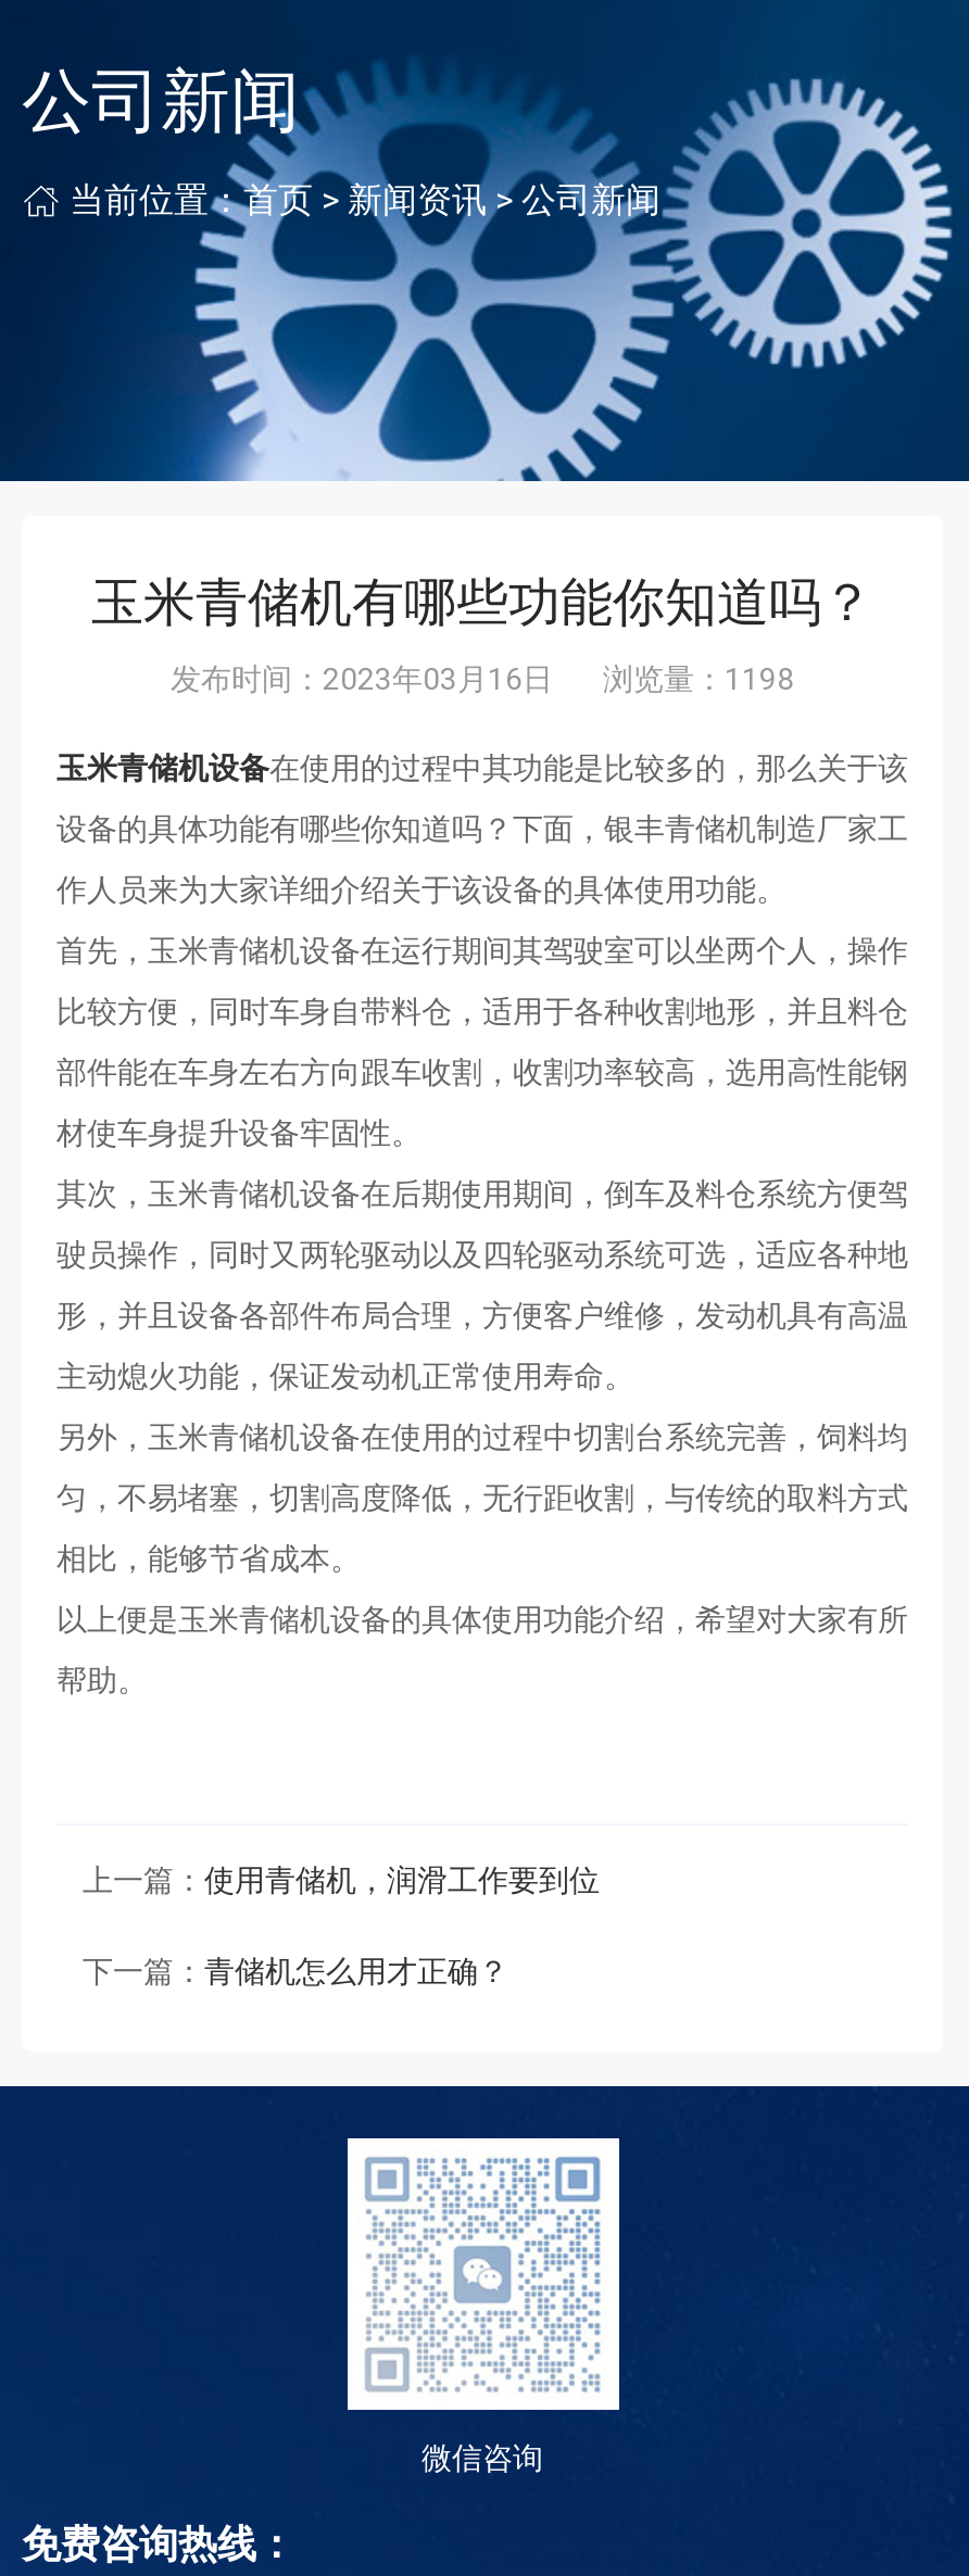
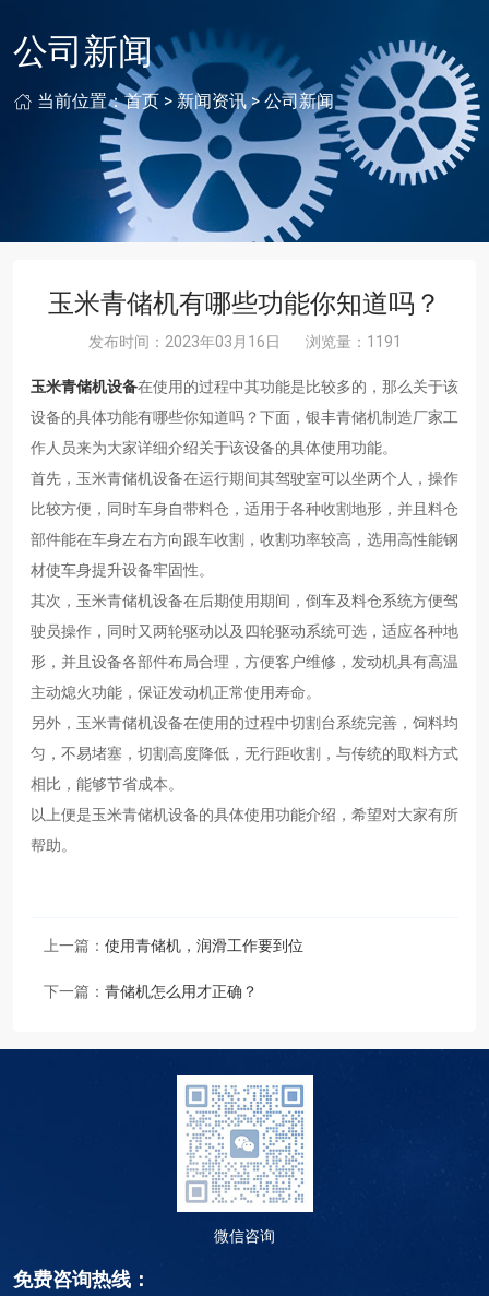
[171,661,794,696] 发布时间：2023年03月16日 浏览量：1198 -> [88,333,401,350] 发布时间：2023年03月16日 浏览量：1191

